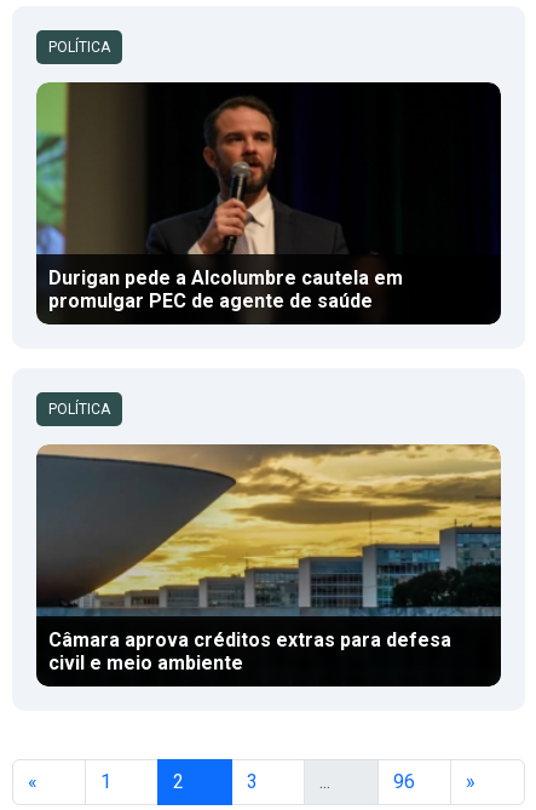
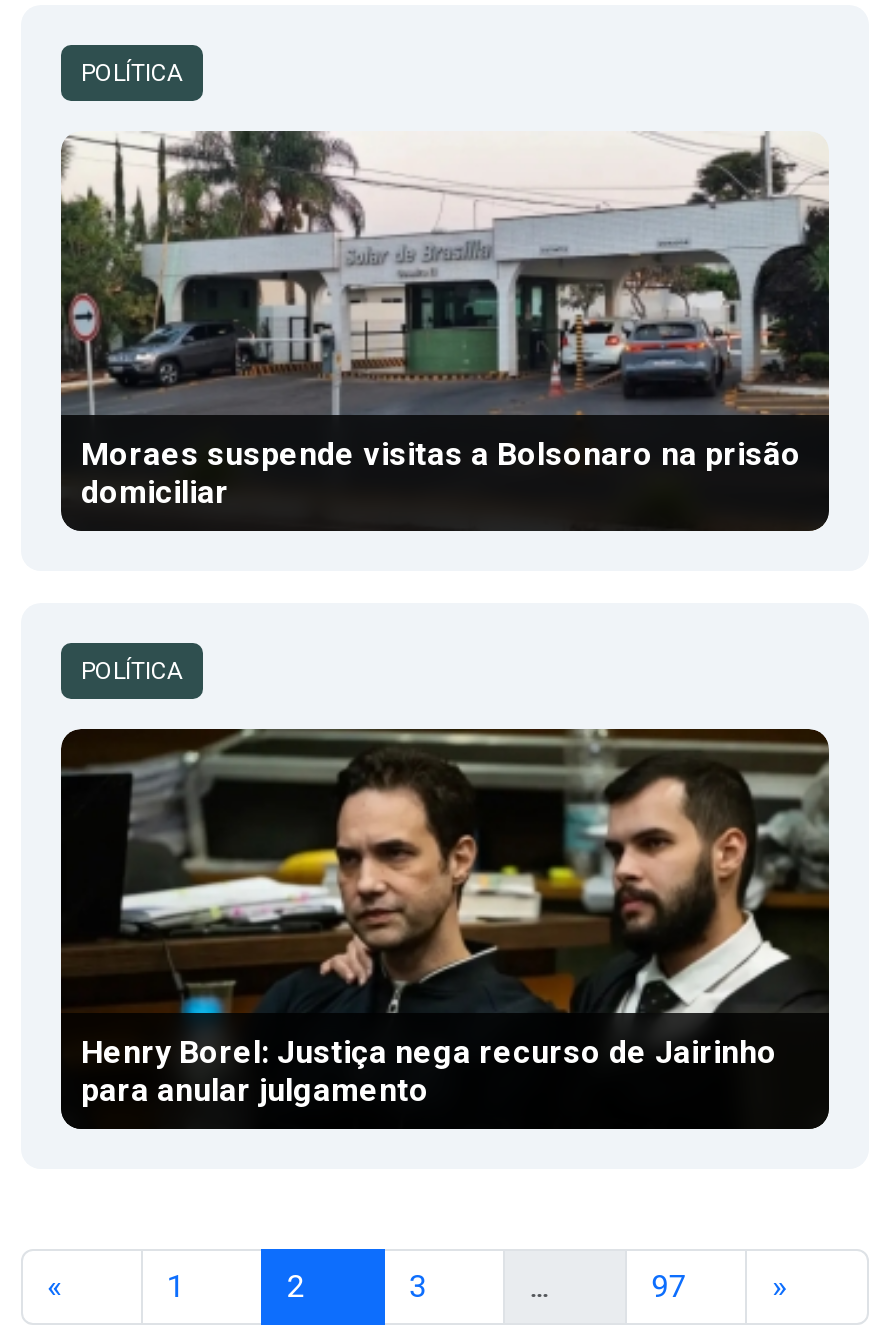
[35,81,502,312] [image] | Durigan pede a Alcolumbre cautela em | promulgar PEC de agente de saúde -> [59,129,831,510] [image] | Moraes suspende visitas a Bolsonaro na prisão | domiciliar
[35,443,502,674] [image] | Câmara aprova créditos extras para defesa | civil e meio ambiente -> [59,727,831,1108] [image] | Henry Borel: Justiça nega recurso de Jairinho | para anular julgamento
[393,769,415,792] 96 -> [651,1266,687,1304] 97

